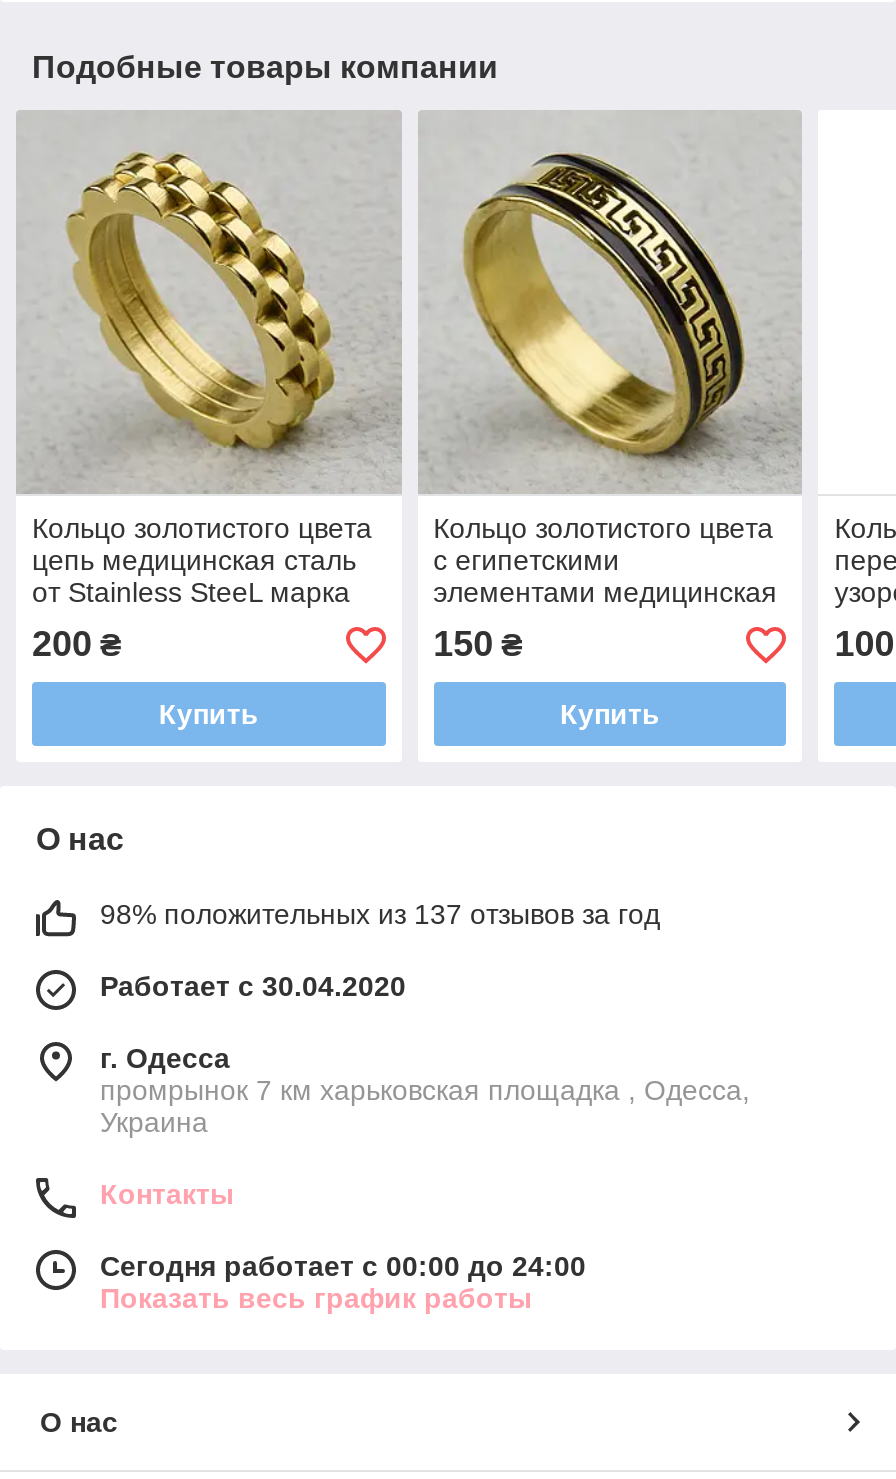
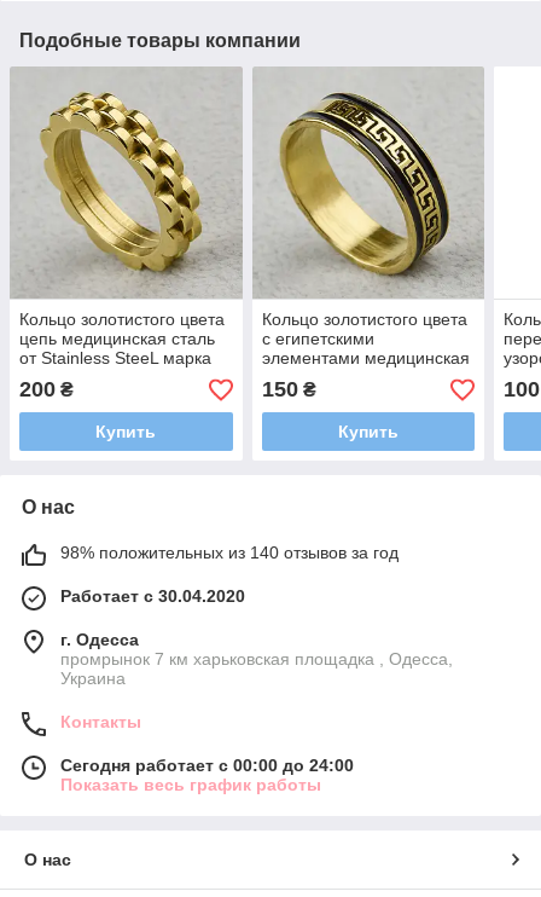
[100,899,660,931] 98% положительных из 137 отзывов за год -> [60,543,399,563] 98% положительных из 140 отзывов за год

